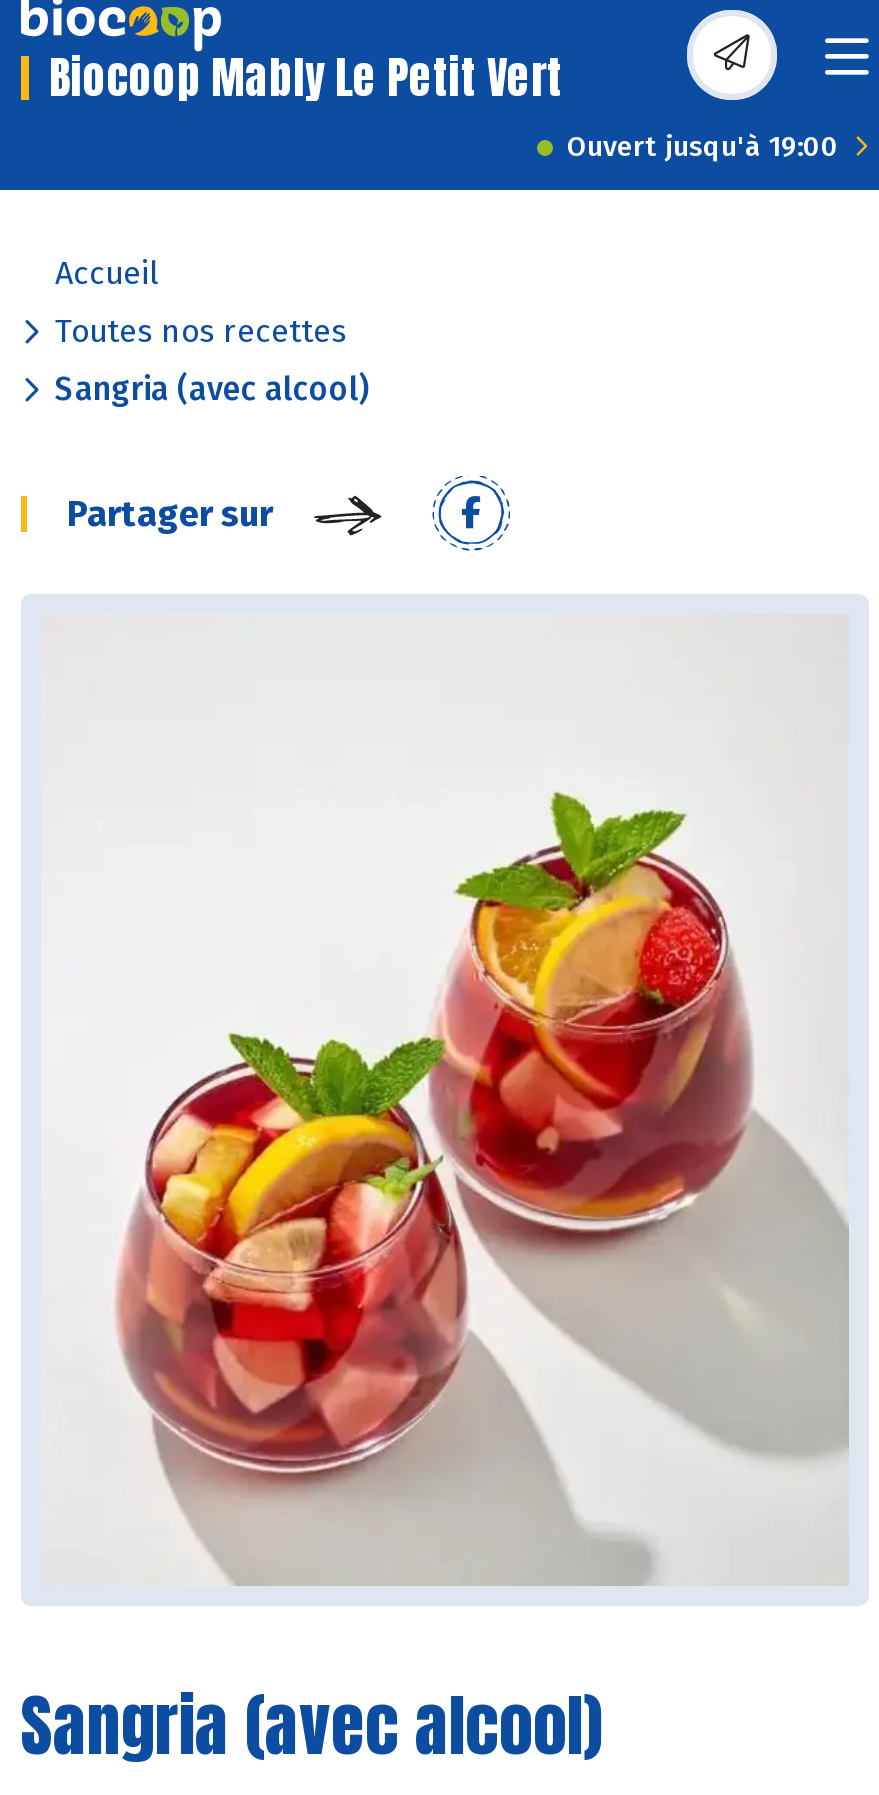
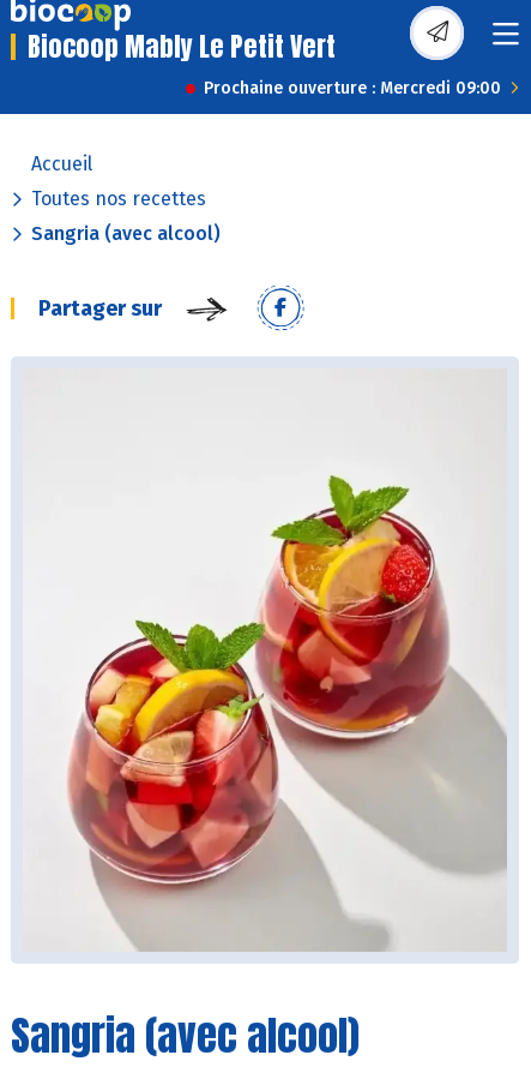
[567,130,839,164] Ouvert jusqu'à 19:00 -> [204,78,501,98] Prochaine ouverture : Mercredi 09:00

